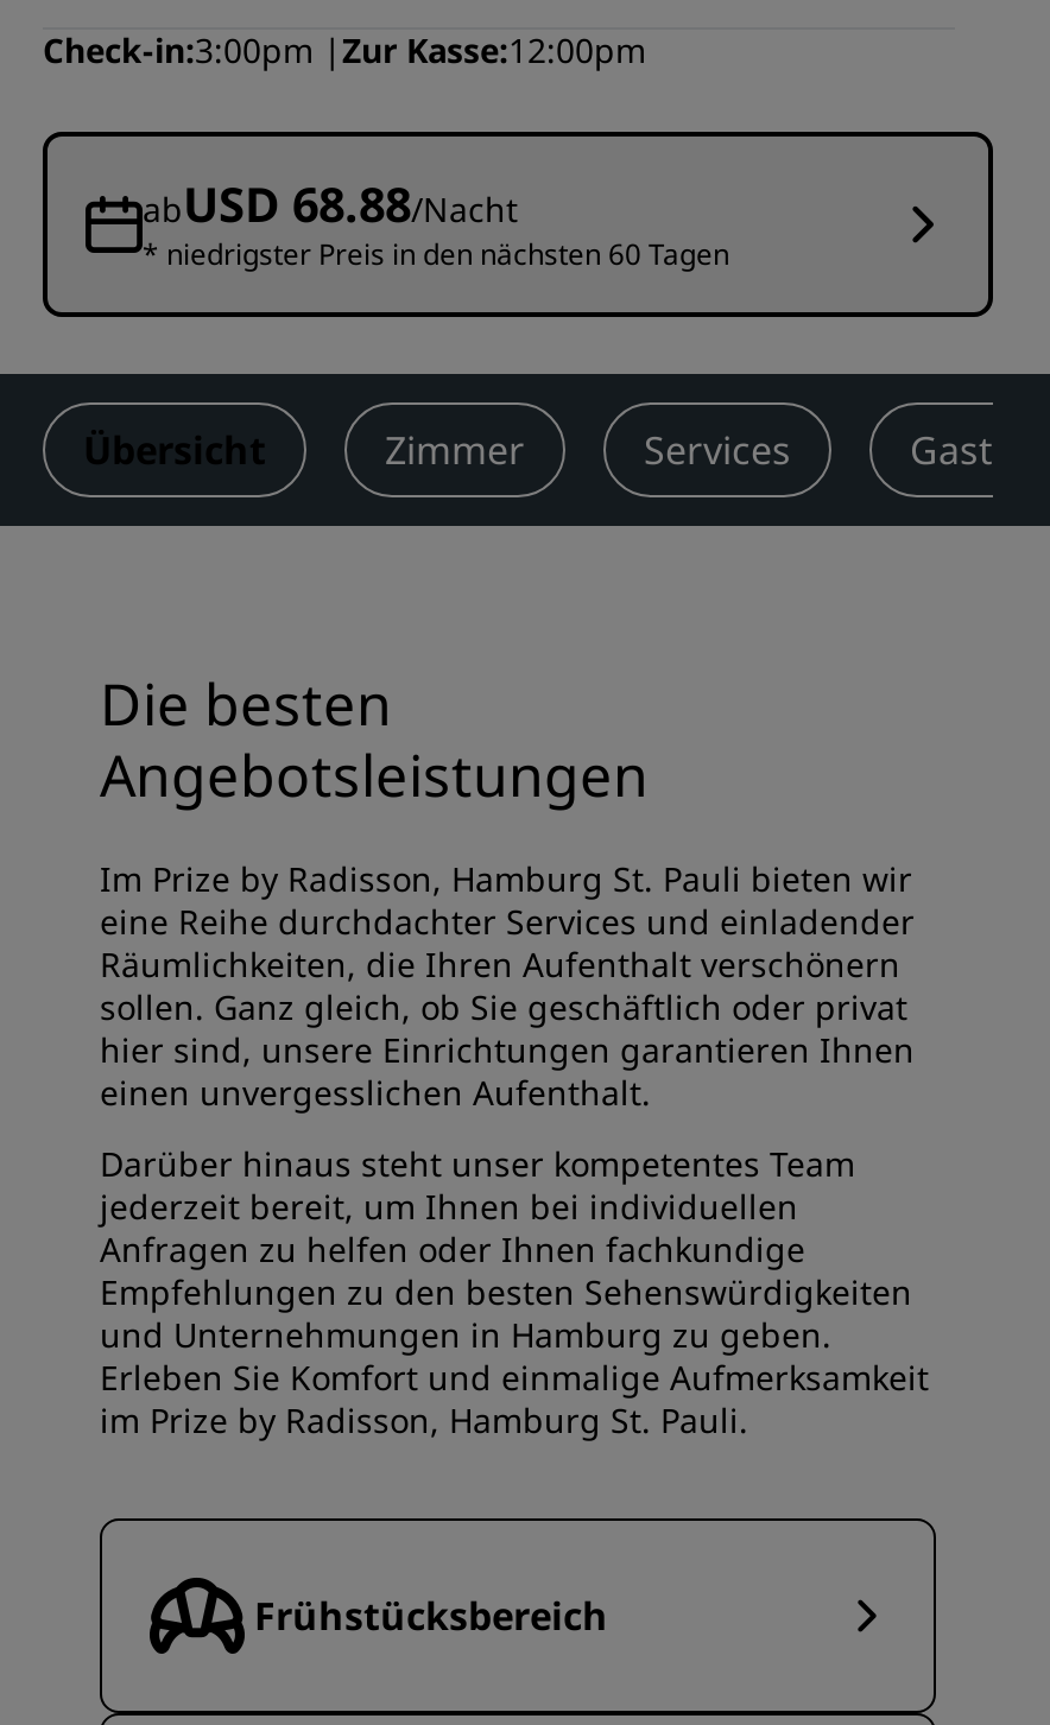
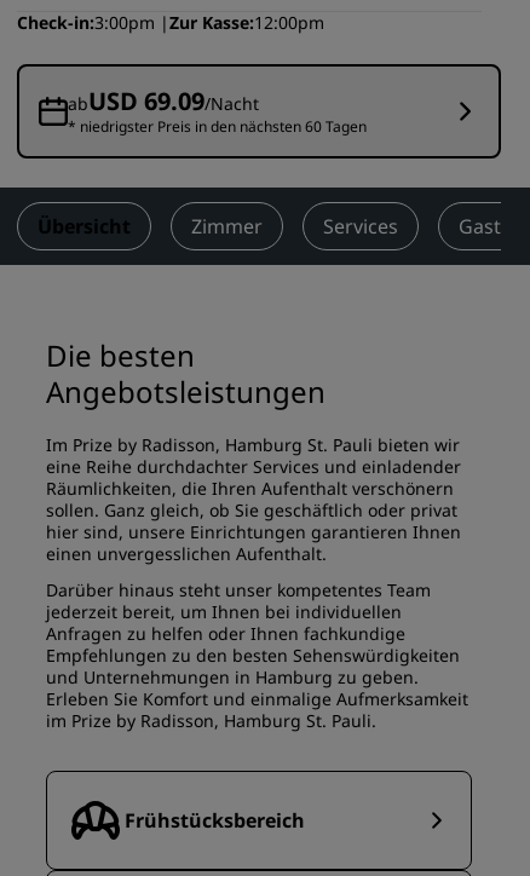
[143,173,518,237] abUSD 68.88/Nacht -> [68,85,259,118] abUSD 69.09/Nacht

